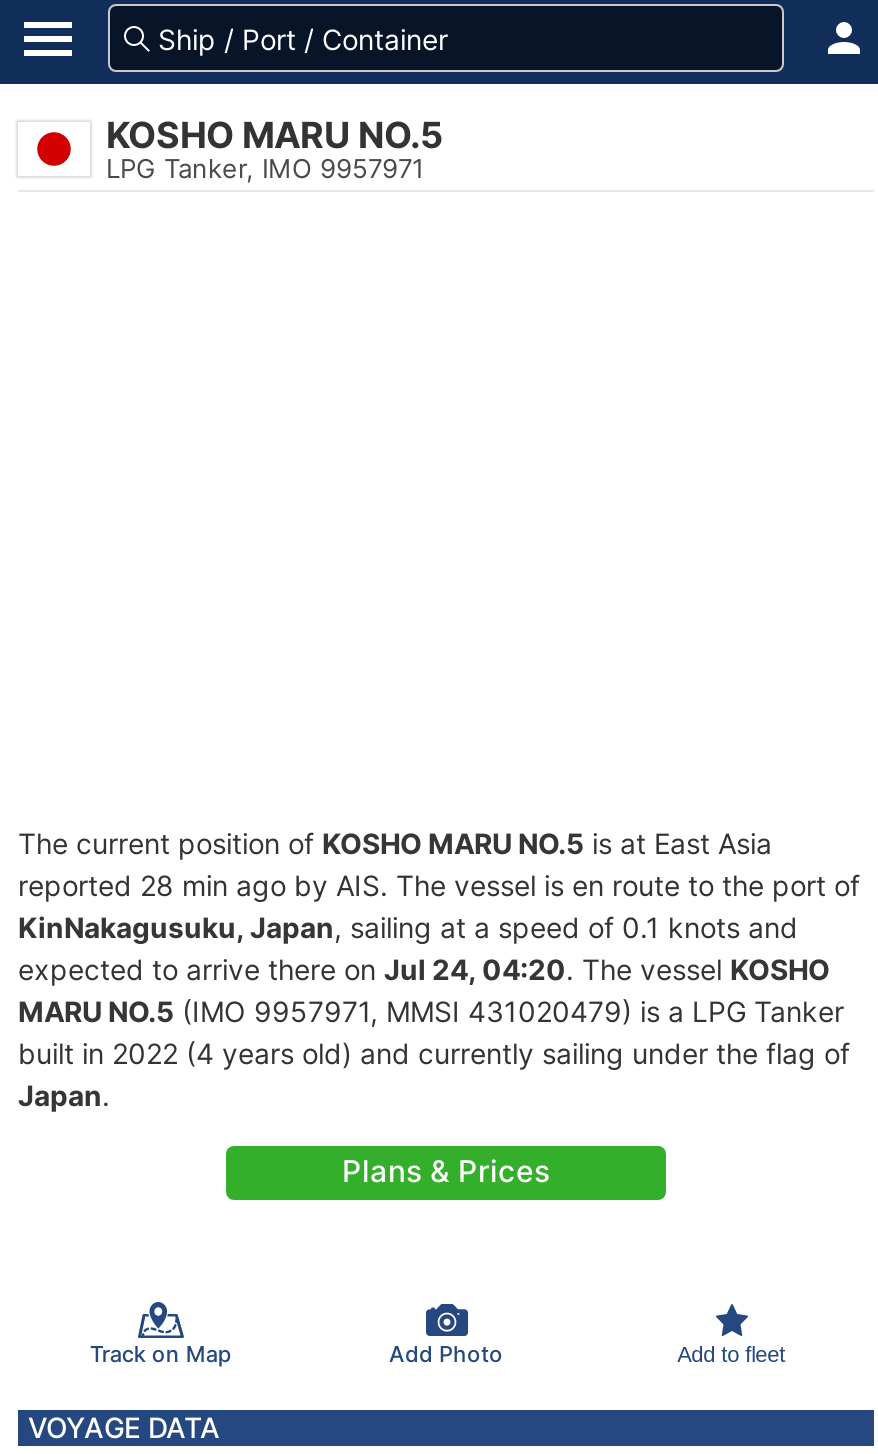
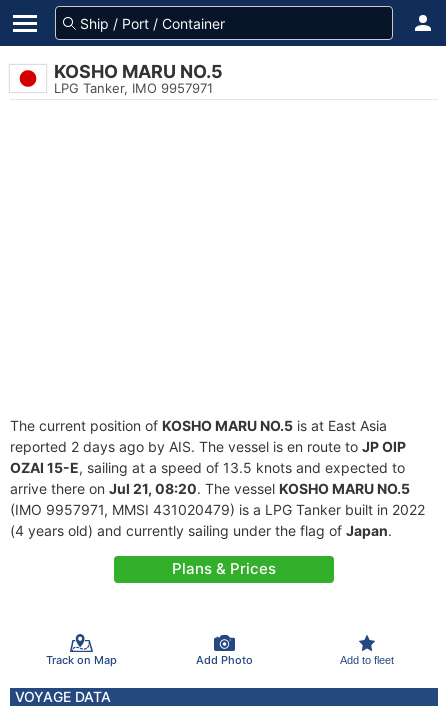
[18,868,860,1112] reported 28 min ago by AIS. The vessel is en route to the port of | KinNakagusuku, Japan, sailing at a speed of 0.1 knots and | expected to arrive there on Jul 24, 04:20. The vessel KOSHO | MARU NO.5 (IMO 9957971, MMSI 431020479) is a LPG Tanker | built in 2022 (4 years old) and currently sailing under the flag of | Japan. -> [10,438,425,539] reported 2 days ago by AIS. The vessel is en route to JP OIP | OZAI 15-E, sailing at a speed of 13.5 knots and expected to | arrive there on Jul 21, 08:20. The vessel KOSHO MARU NO.5 | (IMO 9957971, MMSI 431020479) is a LPG Tanker built in 2022 | (4 years old) and currently sailing under the flag of Japan.

